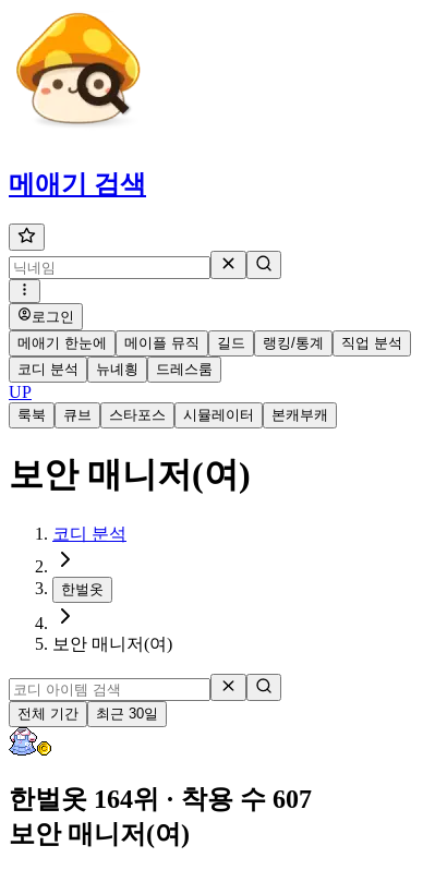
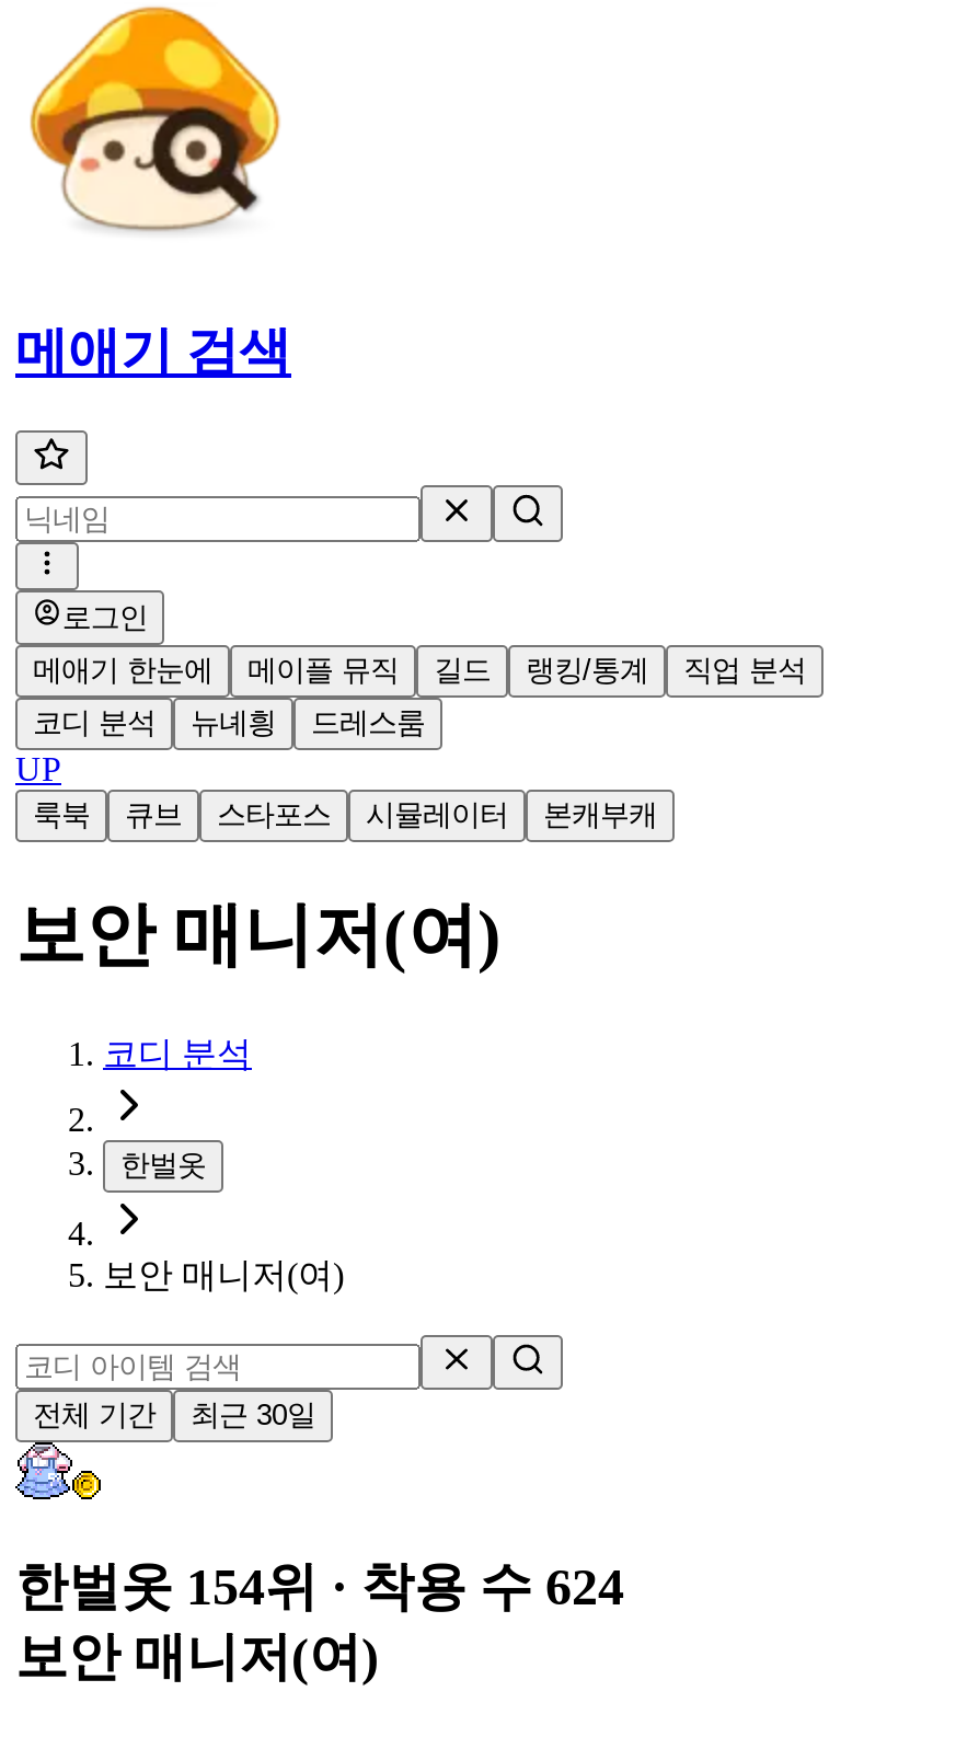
[9,785,312,814] 한벌옷 164위 · 착용 수 607 -> [15,1559,624,1616] 한벌옷 154위 · 착용 수 624

